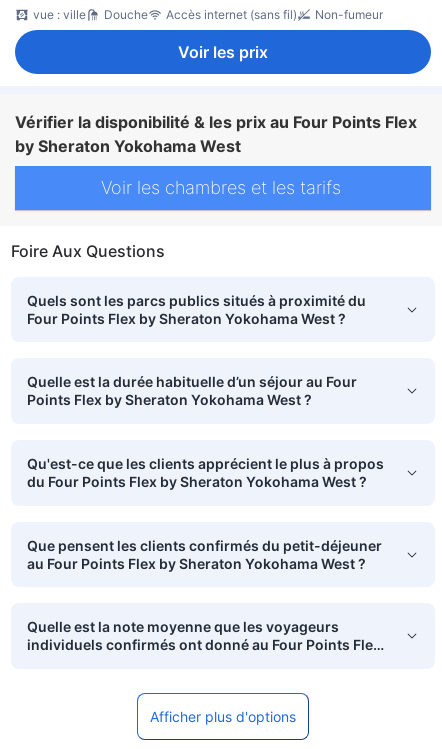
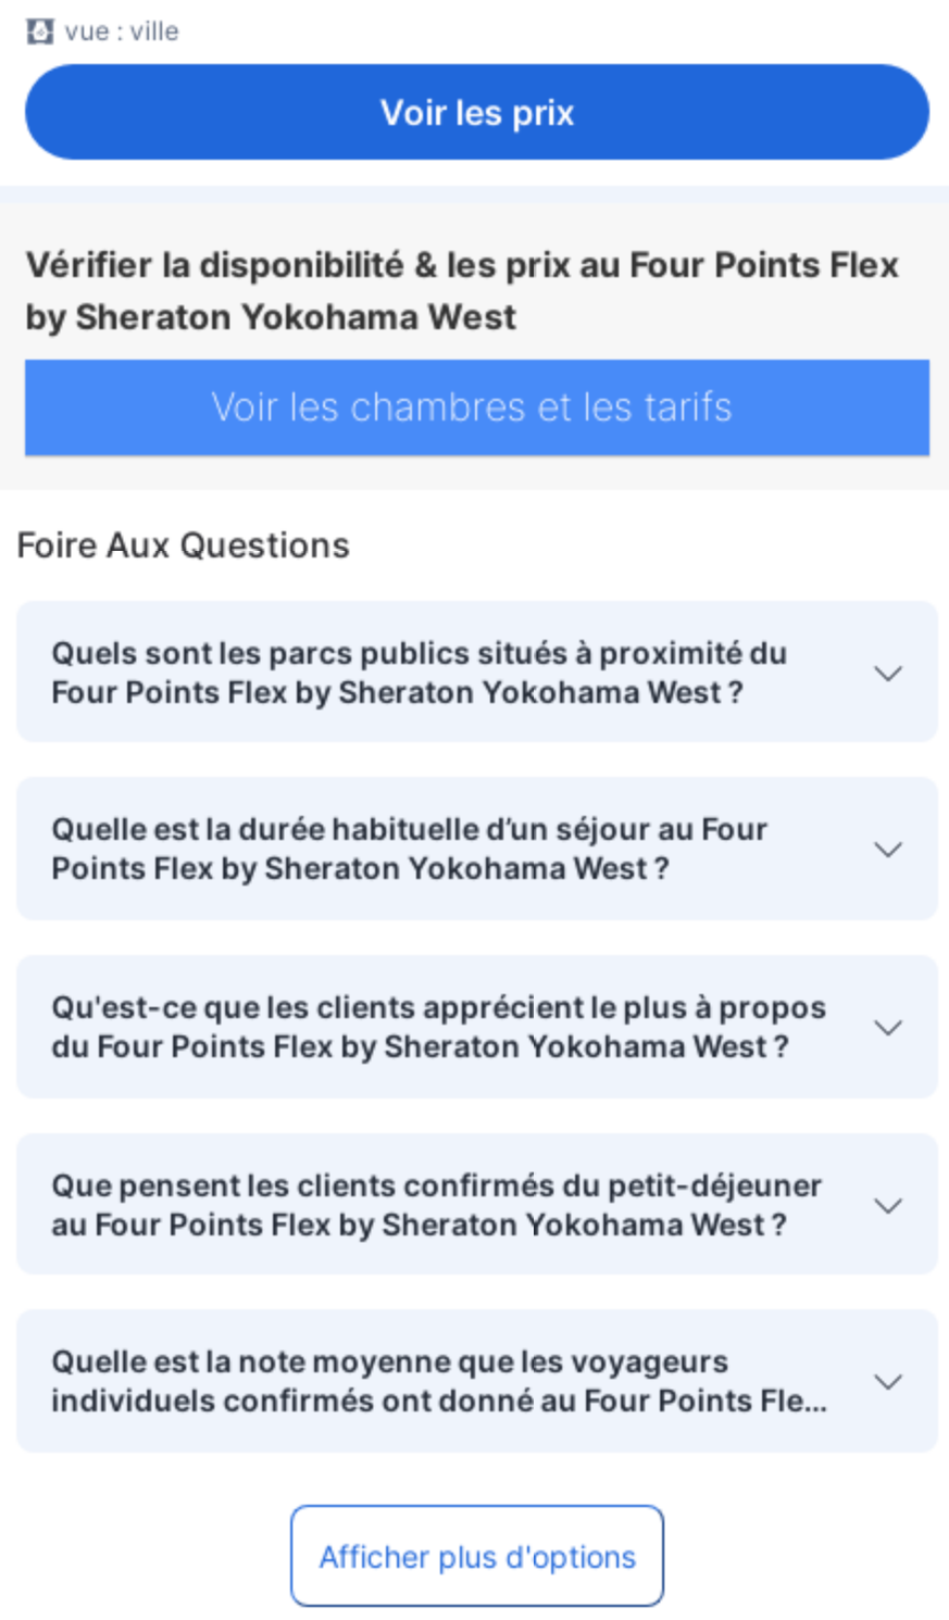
[104,7,383,22] Douche | Accès internet (sans fil) | Non-fumeur -> none

